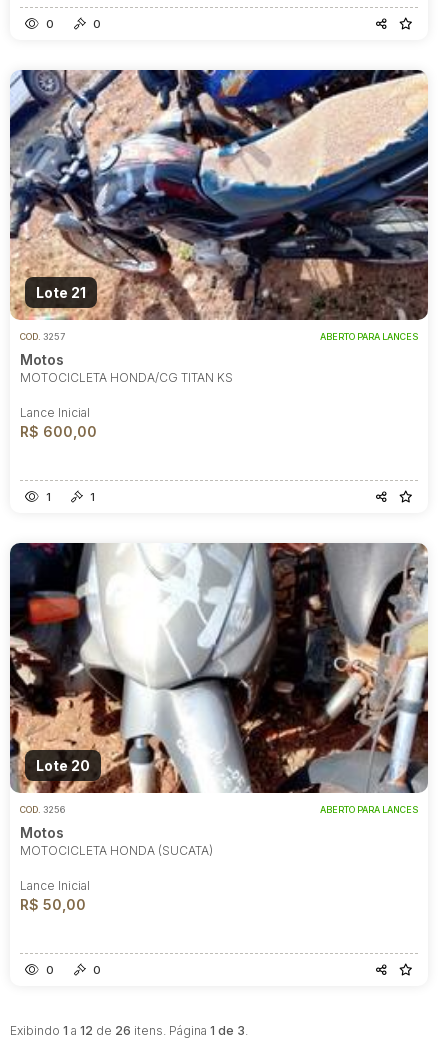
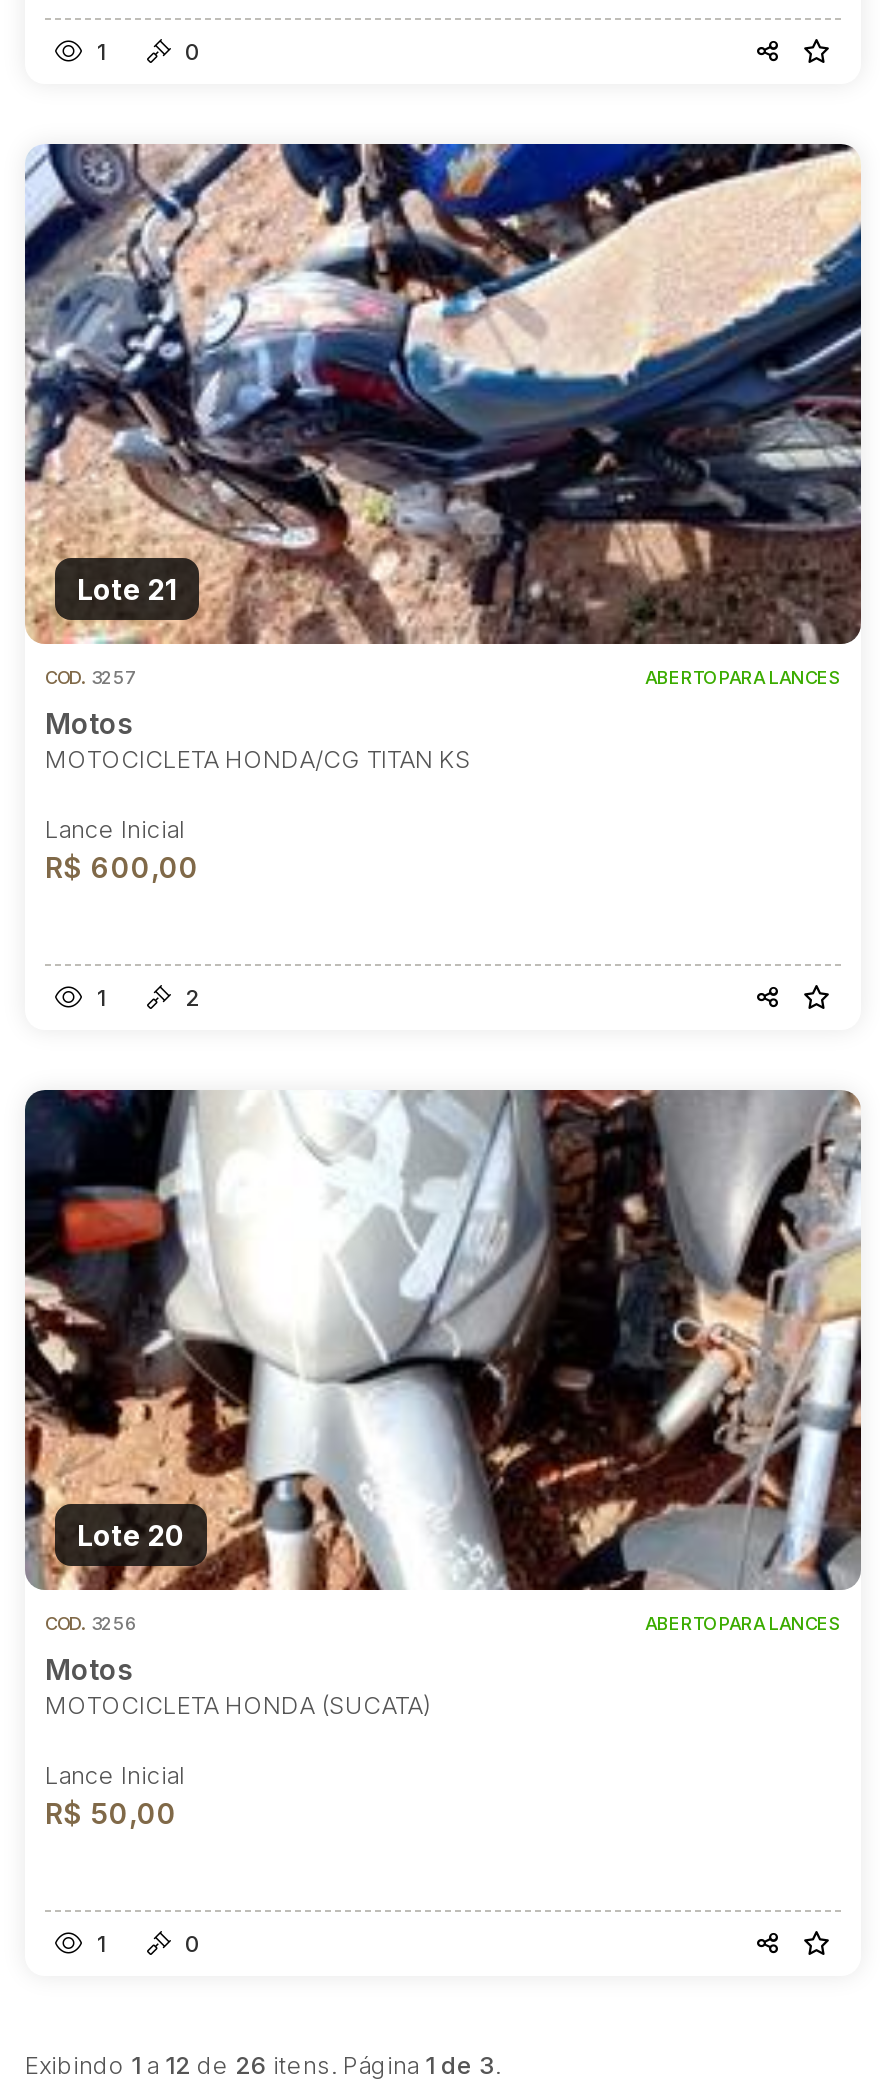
[46,16,54,30] 0 -> [97,37,107,65] 1
[90,489,95,503] 1 -> [185,983,199,1011] 2
[46,962,54,976] 0 -> [97,1929,107,1957] 1

